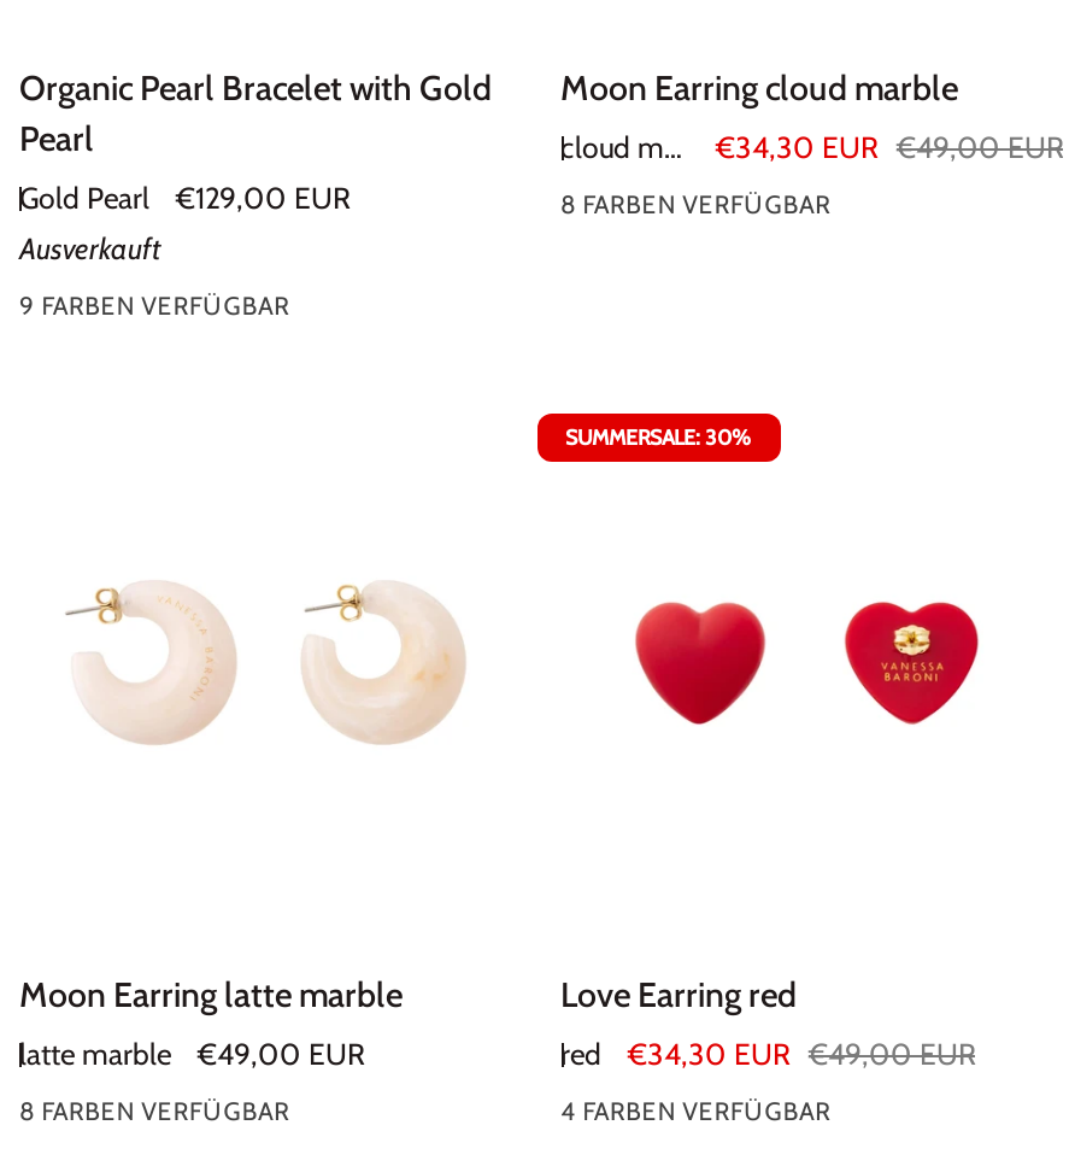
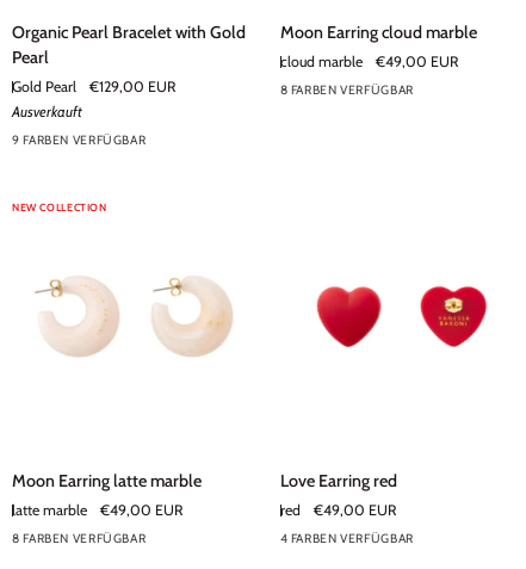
[716,128,1063,164] €34,30 EUR €49,00 EUR -> [375,52,457,70] €49,00 EUR
none -> [12,202,107,214] NEW COLLECTION
[565,424,751,449] SUMMERSALE: 30% -> none
[628,1036,975,1072] €34,30 EUR €49,00 EUR -> [313,502,395,519] €49,00 EUR

